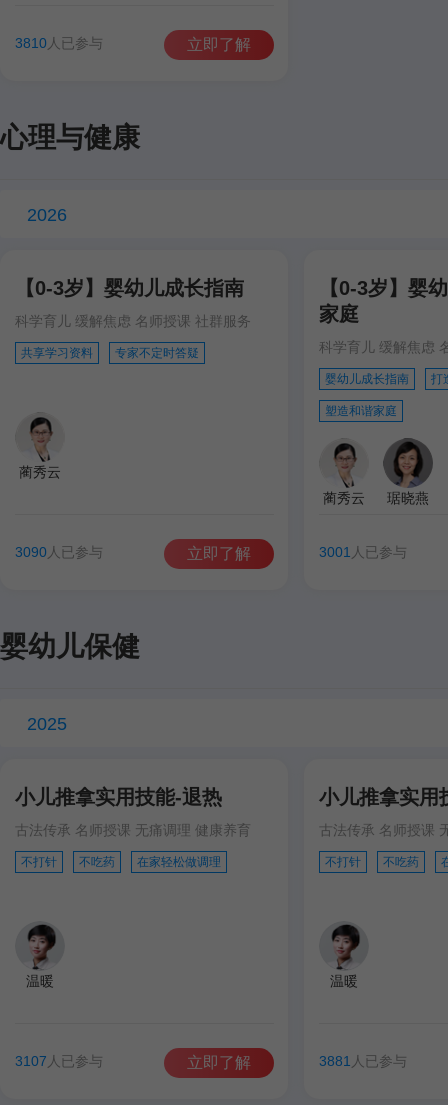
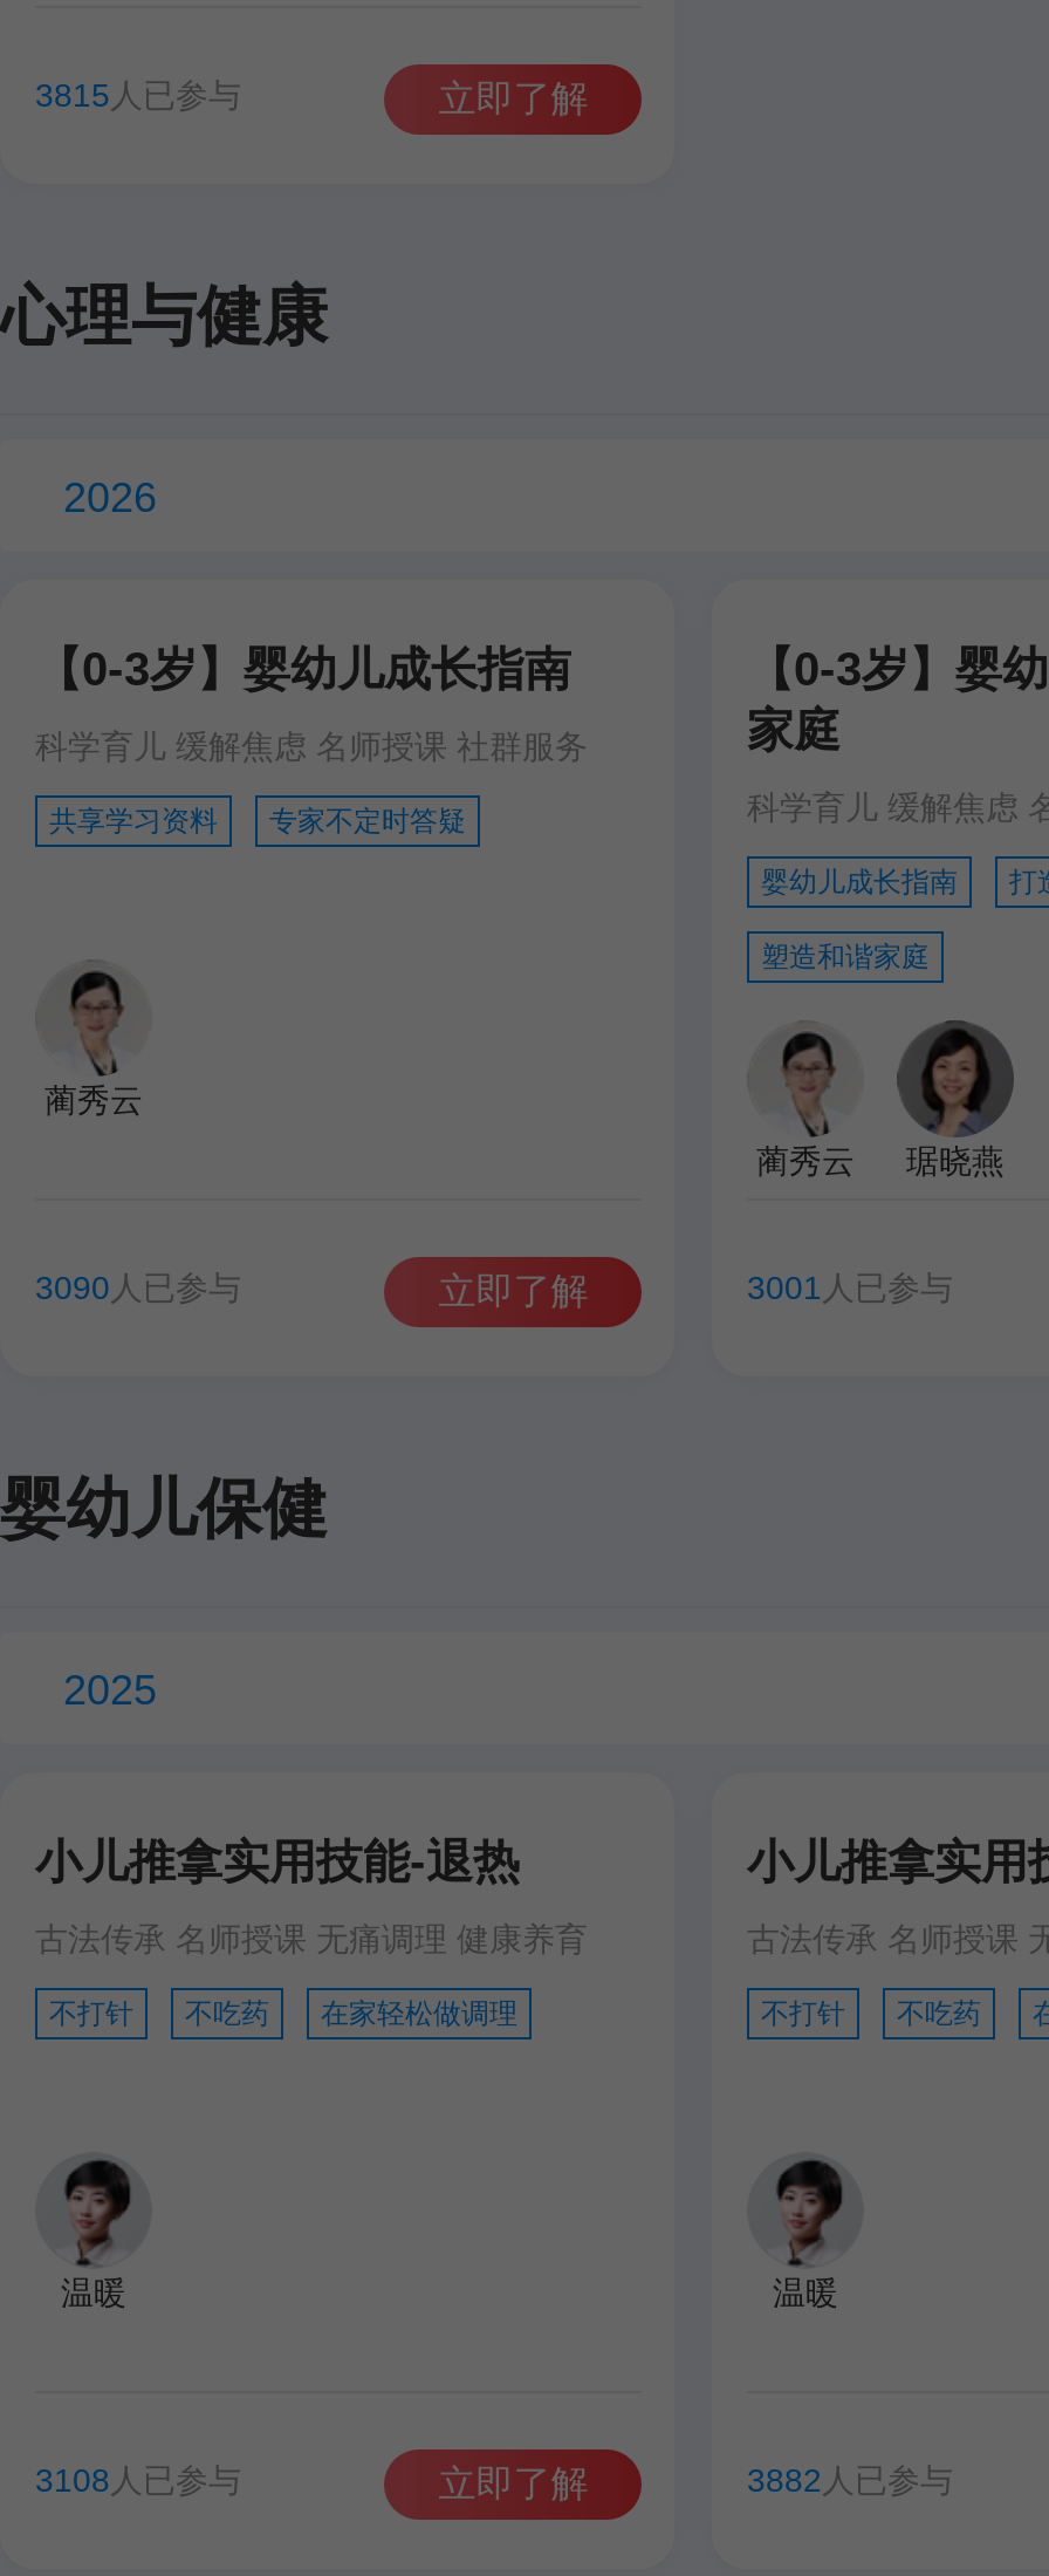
[15,35,103,51] 3810人已参与 -> [35,76,241,114] 3815人已参与
[15,1053,103,1069] 3107人已参与 -> [35,2461,241,2499] 3108人已参与
[319,1053,407,1069] 3881人已参与 -> [747,2461,953,2499] 3882人已参与

